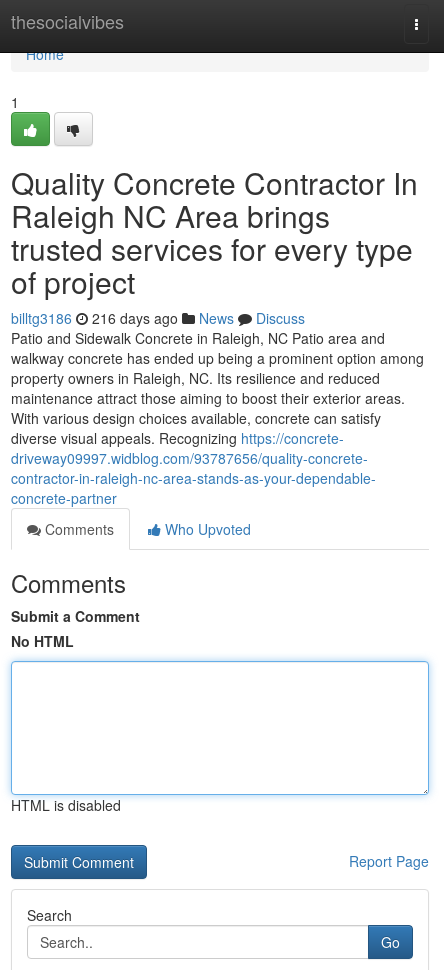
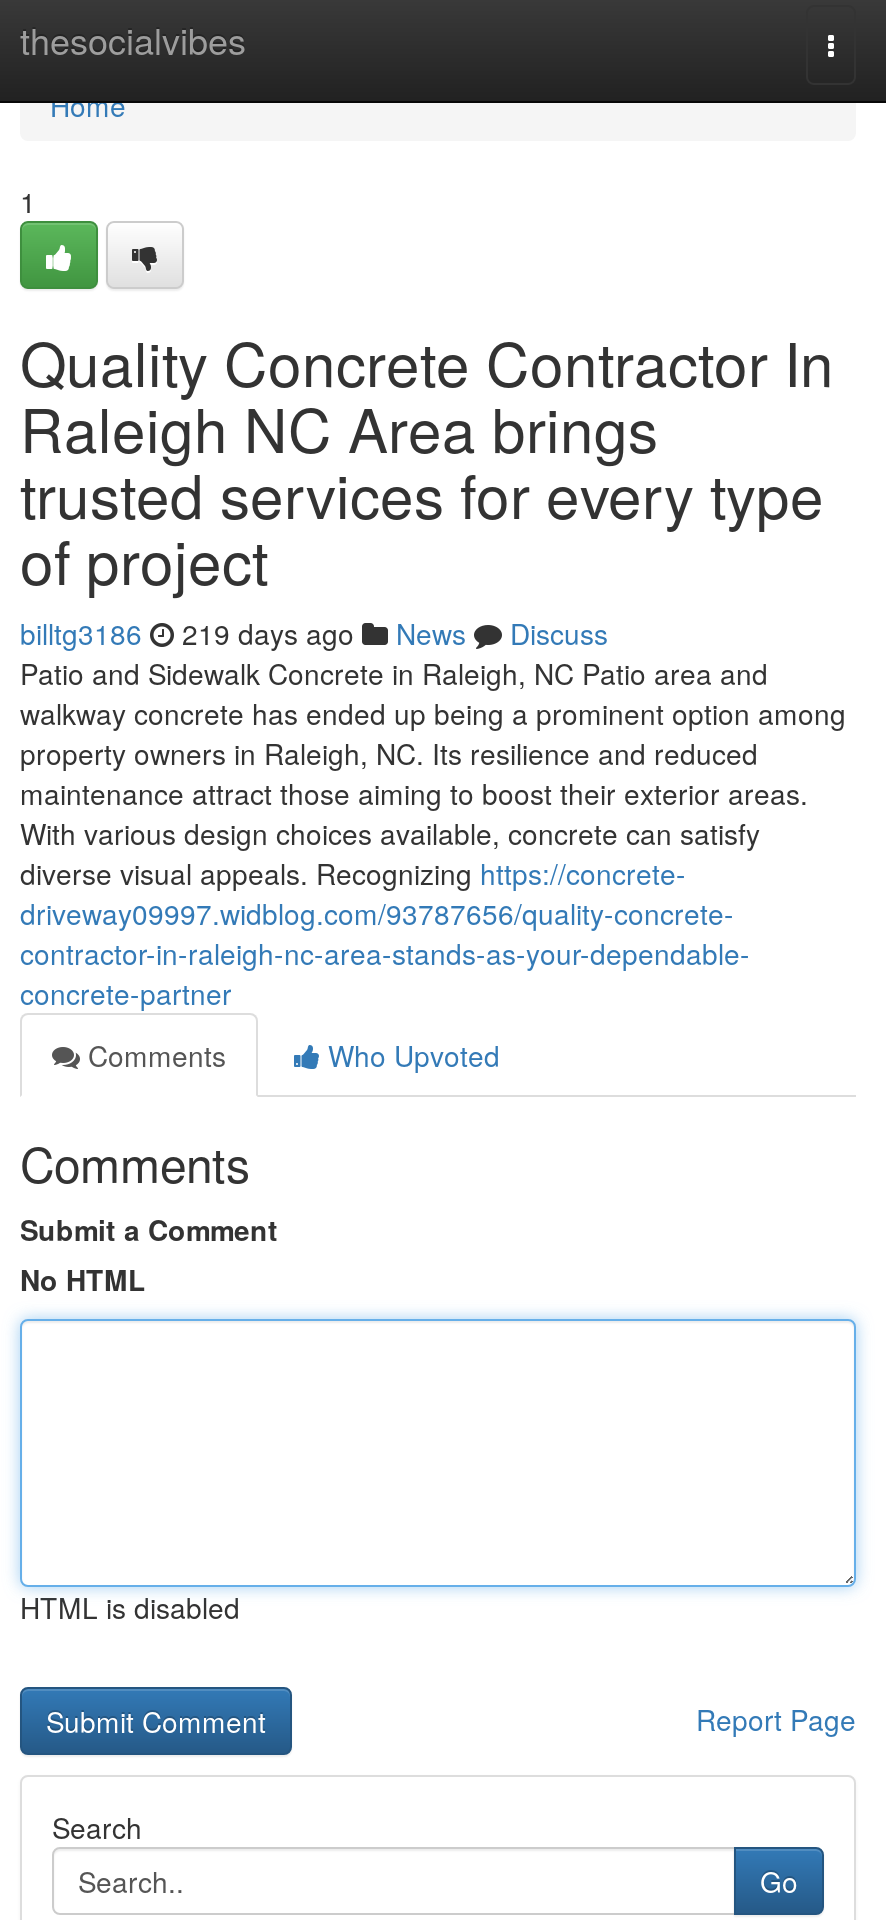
[11,308,305,328] billtg3186 216 days ago News Discuss -> [20,613,608,653] billtg3186 219 days ago News Discuss

